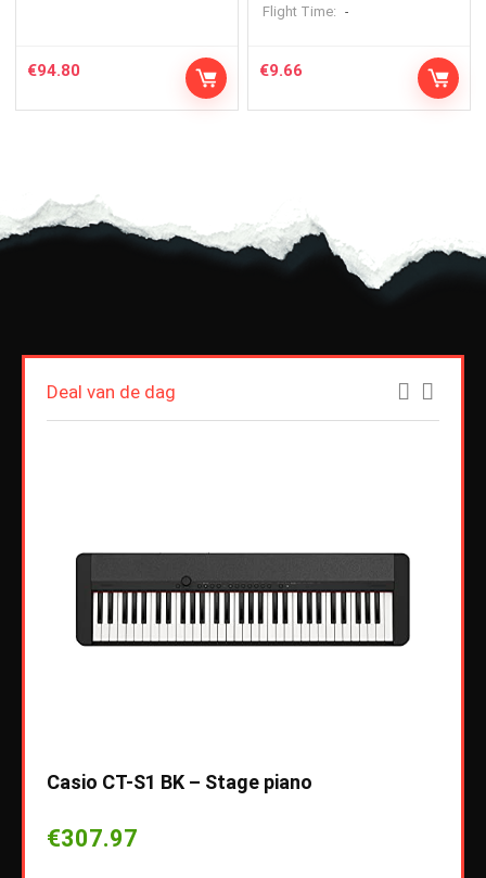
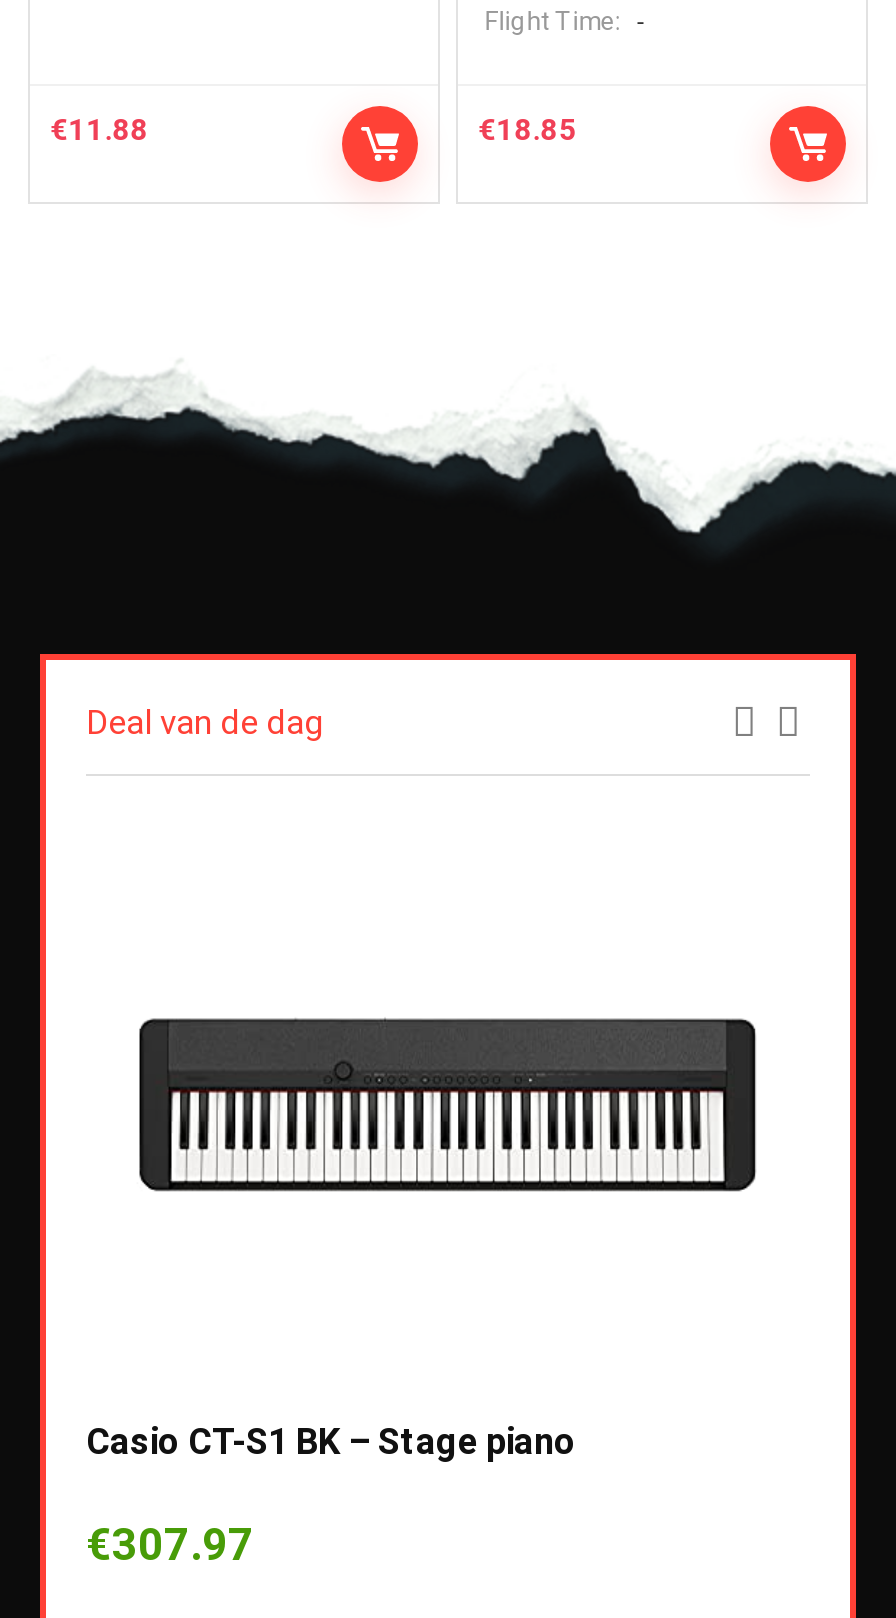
[27,61,81,80] €94.80 -> [51,112,149,148] €11.88
[259,61,303,80] €9.66 -> [478,112,576,148] €18.85

